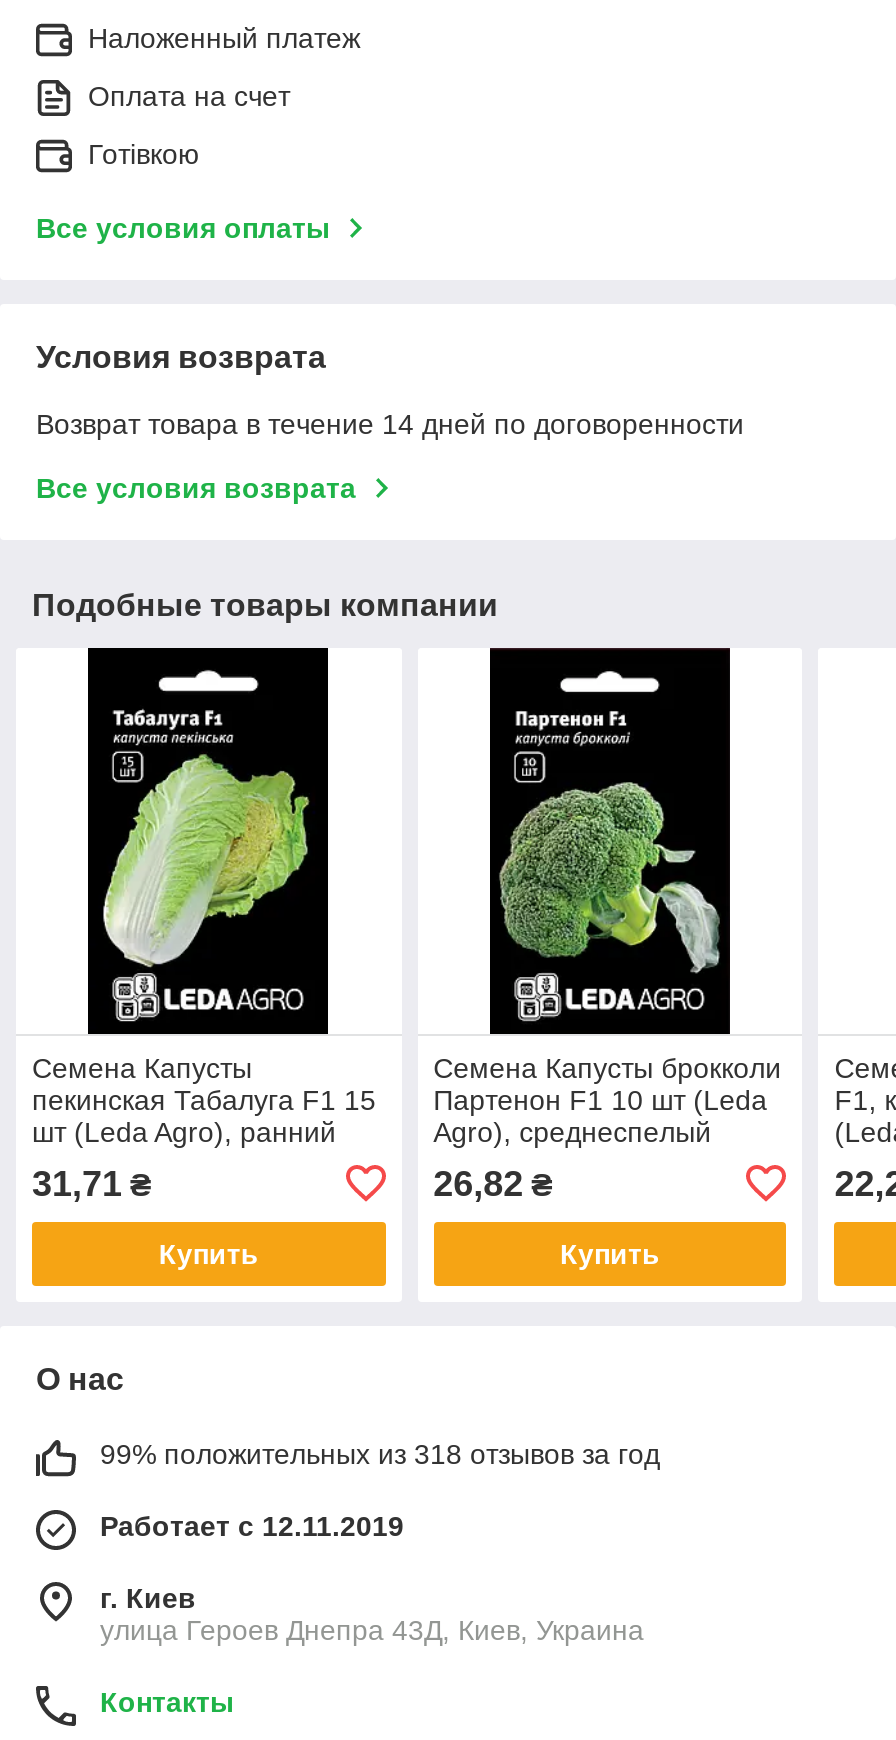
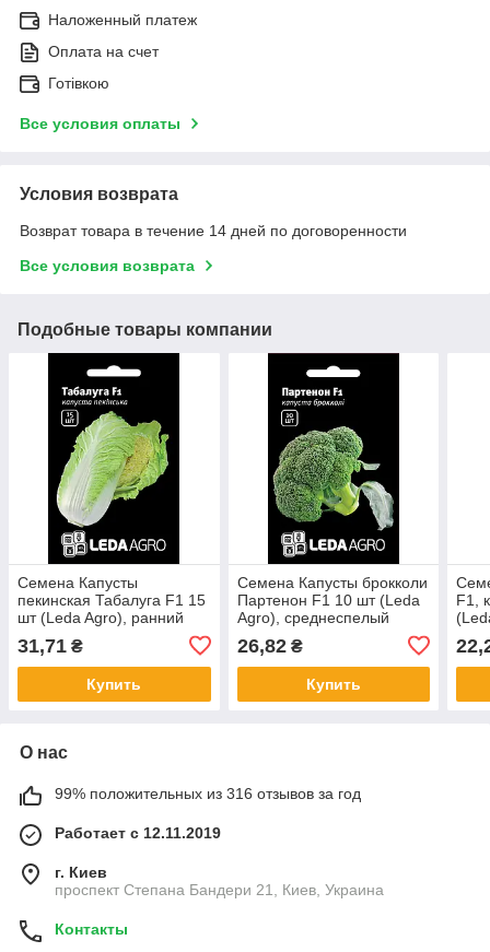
[100,1438,660,1470] 99% положительных из 318 отзывов за год -> [55,785,361,802] 99% положительных из 316 отзывов за год
[100,1614,644,1646] улица Героев Днепра 43Д, Киев, Украина -> [55,881,384,898] проспект Степана Бандери 21, Киев, Украина

